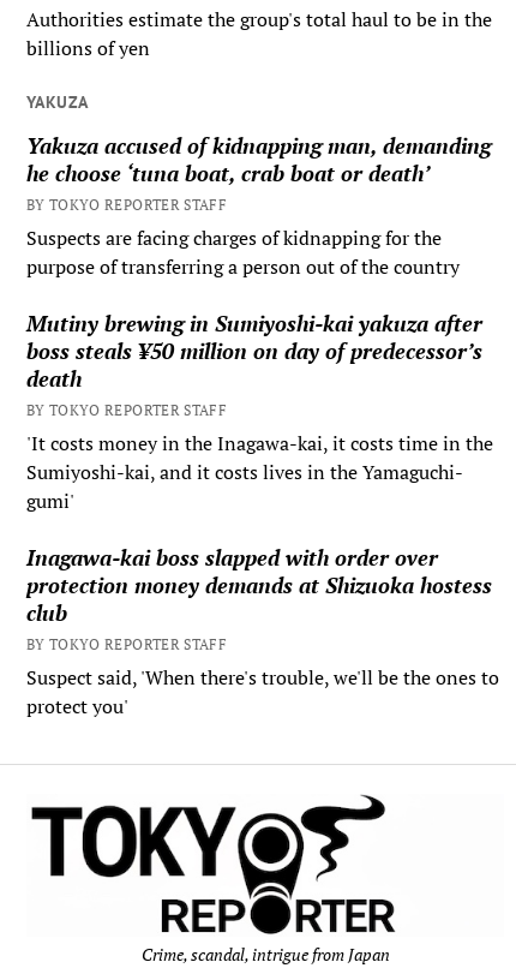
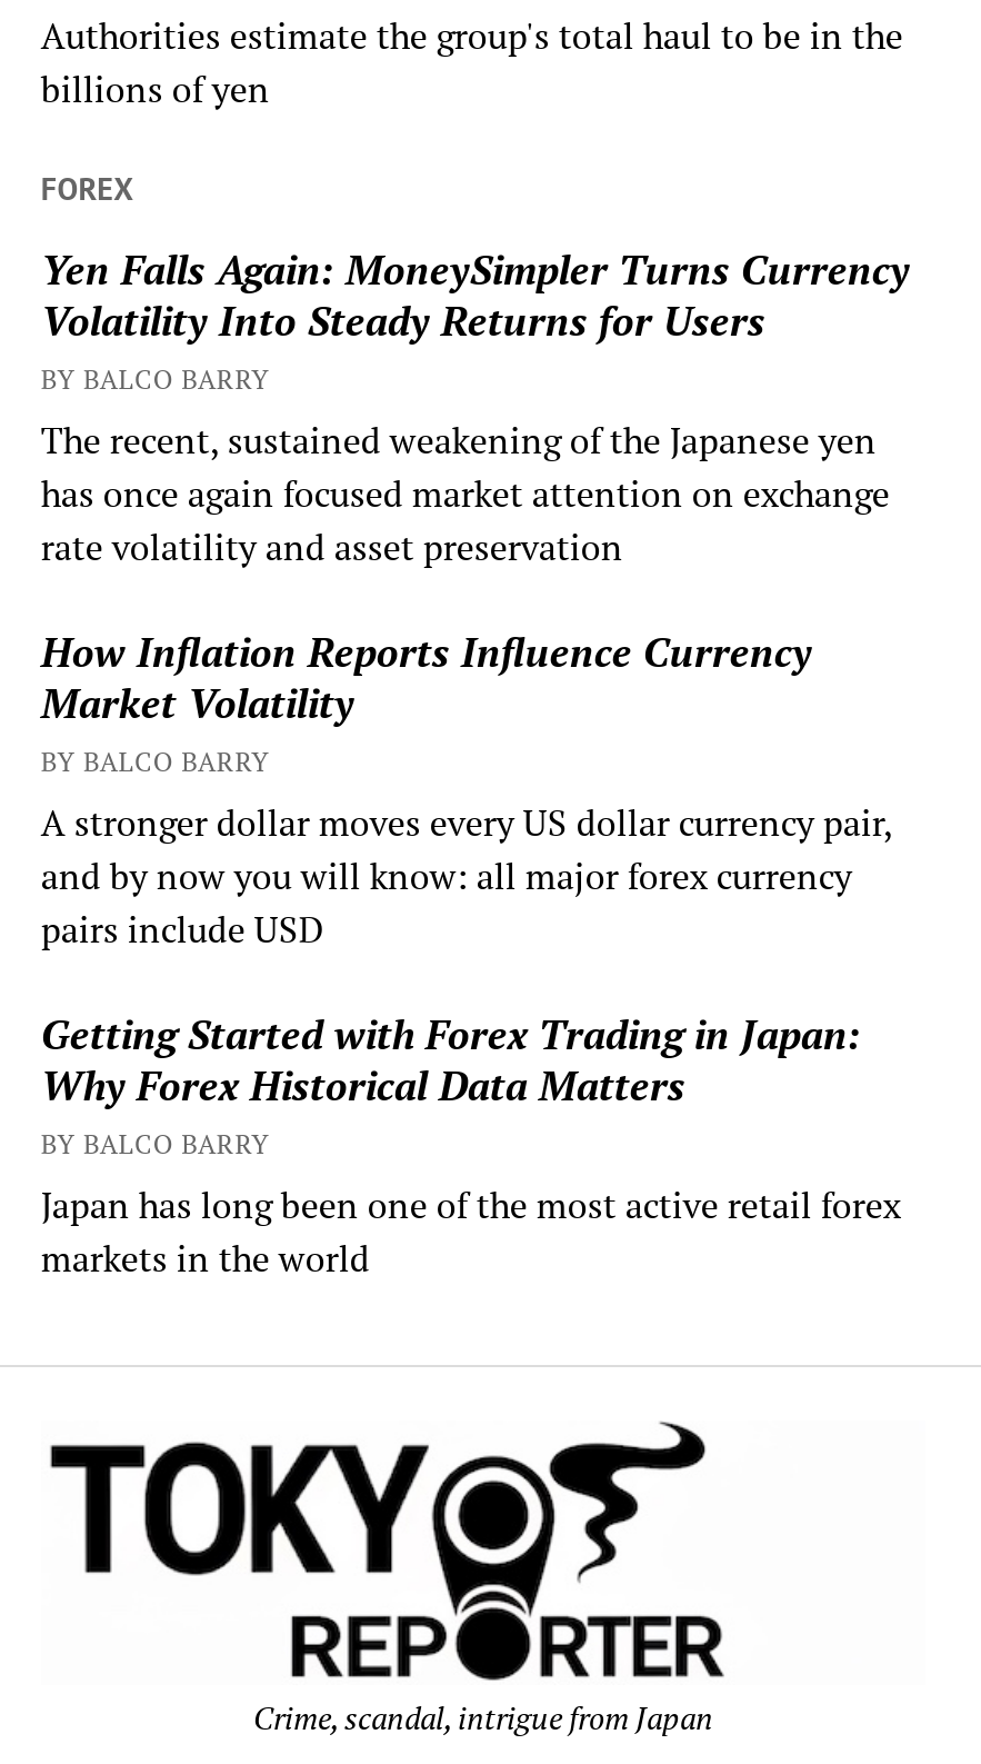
[26,91,88,113] YAKUZA -> [41,169,134,209] FOREX
[26,131,491,280] Yakuza accused of kidnapping man, demanding | he choose ‘tuna boat, crab boat or death’ | BY TOKYO REPORTER STAFF | Suspects are facing charges of kidnapping for the | purpose of transferring a person out of the country -> [41,242,910,571] Yen Falls Again: MoneySimpler Turns Currency | Volatility Into Steady Returns for Users | BY BALCO BARRY | The recent, sustained weakening of the Japanese yen | has once again focused market attention on exchange | rate volatility and asset preservation
[26,309,493,514] Mutiny brewing in Sumiyoshi-kai yakuza after | boss steals ¥50 million on day of predecessor’s | death | BY TOKYO REPORTER STAFF | 'It costs money in the Inagawa-kai, it costs time in the | Sumiyoshi-kai, and it costs lives in the Yamaguchi- | gumi' -> [41,624,892,953] How Inflation Reports Influence Currency | Market Volatility | BY BALCO BARRY | A stronger dollar moves every US dollar currency pair, | and by now you will know: all major forex currency | pairs include USD
[26,543,499,719] Inagawa-kai boss slapped with order over | protection money demands at Shizuoka hostess | club | BY TOKYO REPORTER STAFF | Suspect said, 'When there's trouble, we'll be the ones to | protect you' -> [41,1007,901,1282] Getting Started with Forex Trading in Japan: | Why Forex Historical Data Matters | BY BALCO BARRY | Japan has long been one of the most active retail forex | markets in the world

